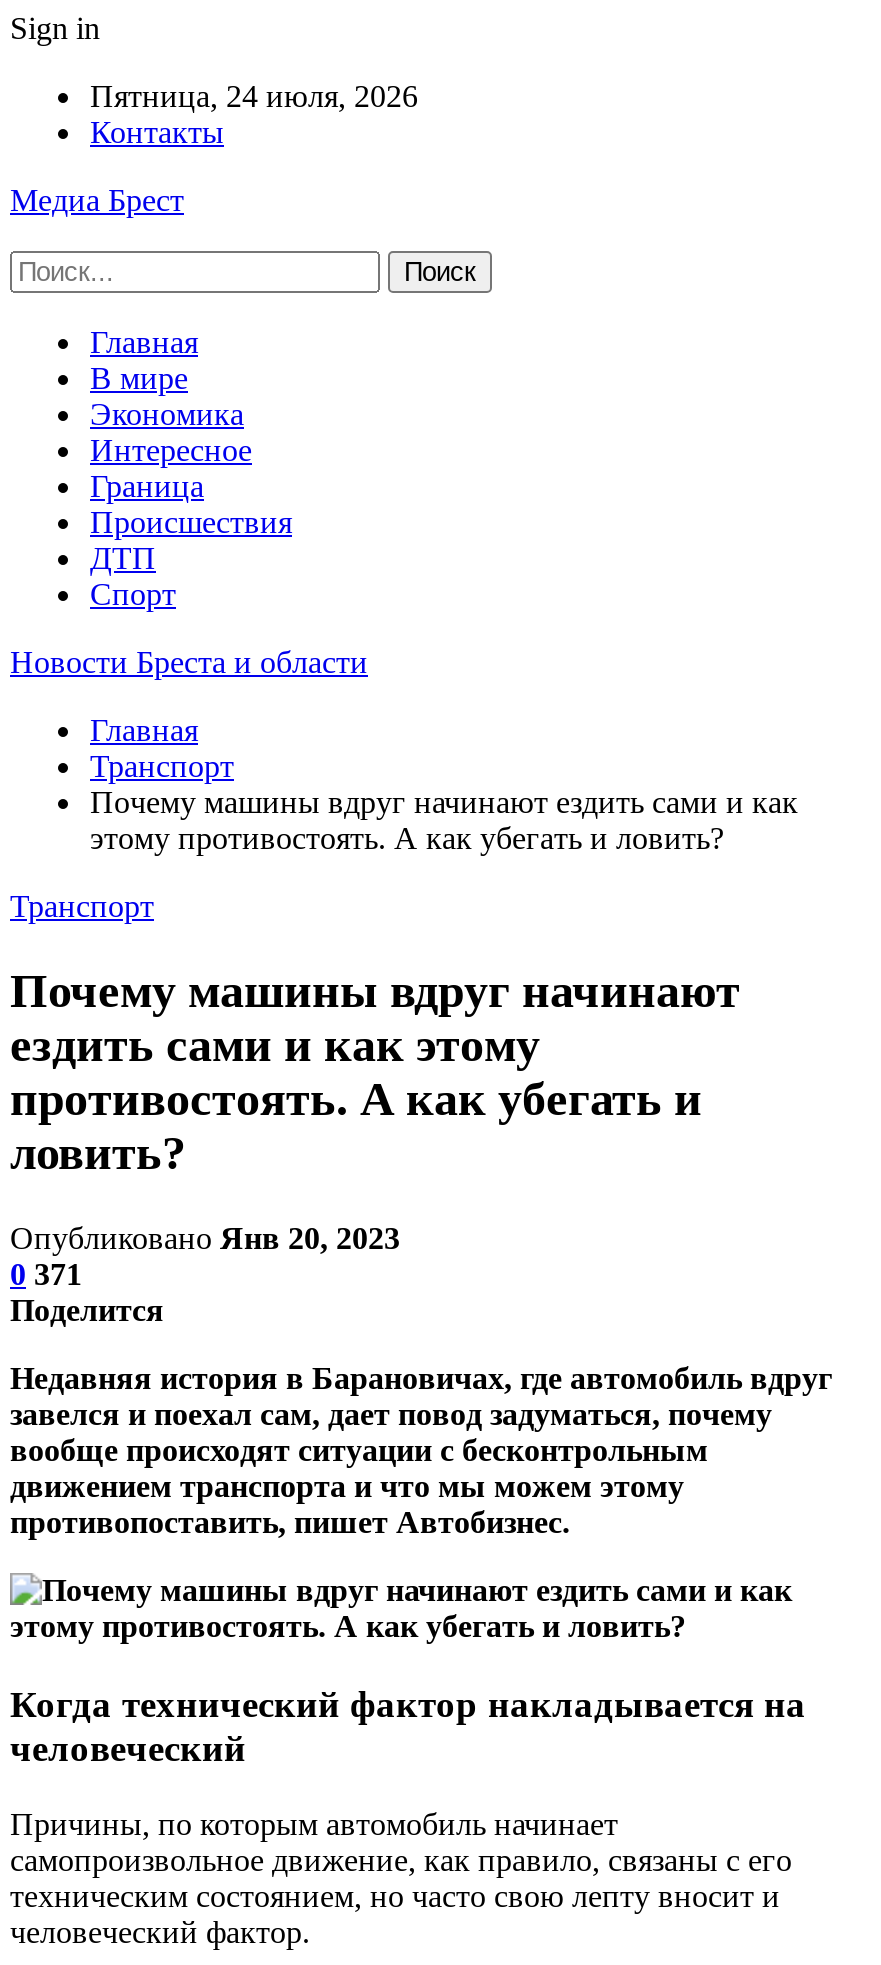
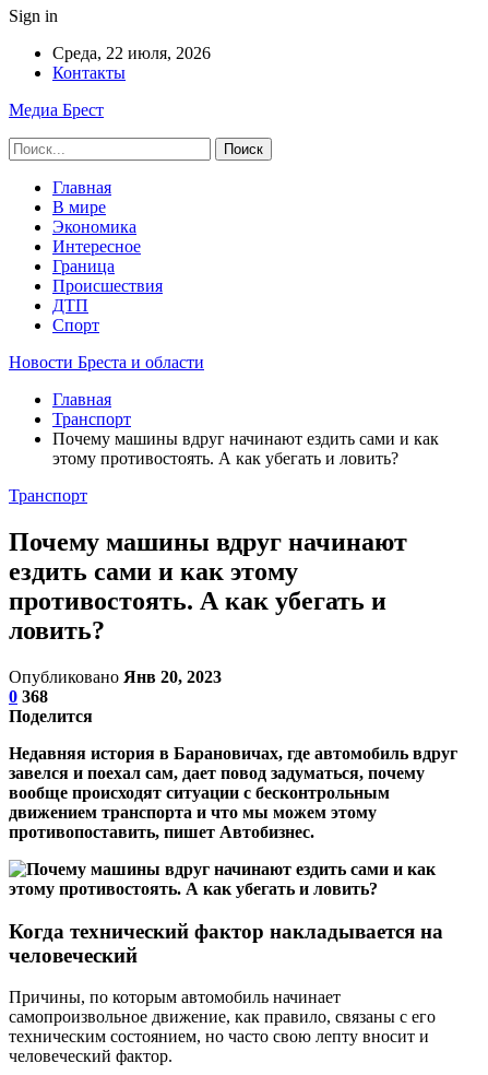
[90,79,418,113] Пятница, 24 июля, 2026 -> [52,44,211,62] Среда, 22 июля, 2026
[10,1257,82,1291] 0 371 -> [9,687,48,706] 0 368

